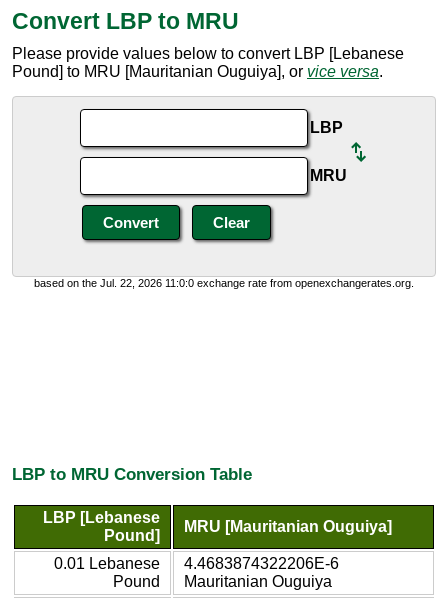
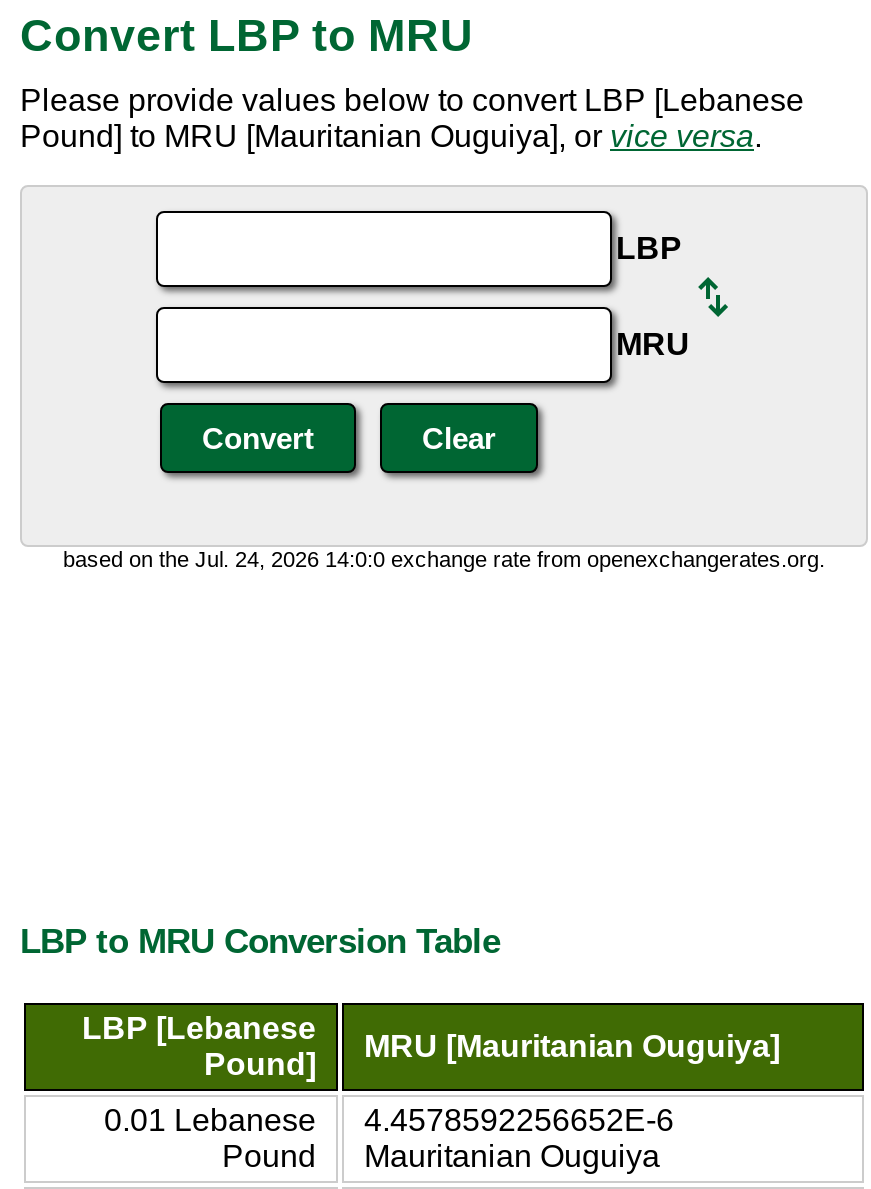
[34,277,414,289] based on the Jul. 22, 2026 11:0:0 exchange rate from openexchangerates.org. -> [63,547,825,571] based on the Jul. 24, 2026 14:0:0 exchange rate from openexchangerates.org.
[54,555,339,572] 0.01 Lebanese 4.4683874322206E-6 -> [104,1102,674,1136] 0.01 Lebanese 4.4578592256652E-6

